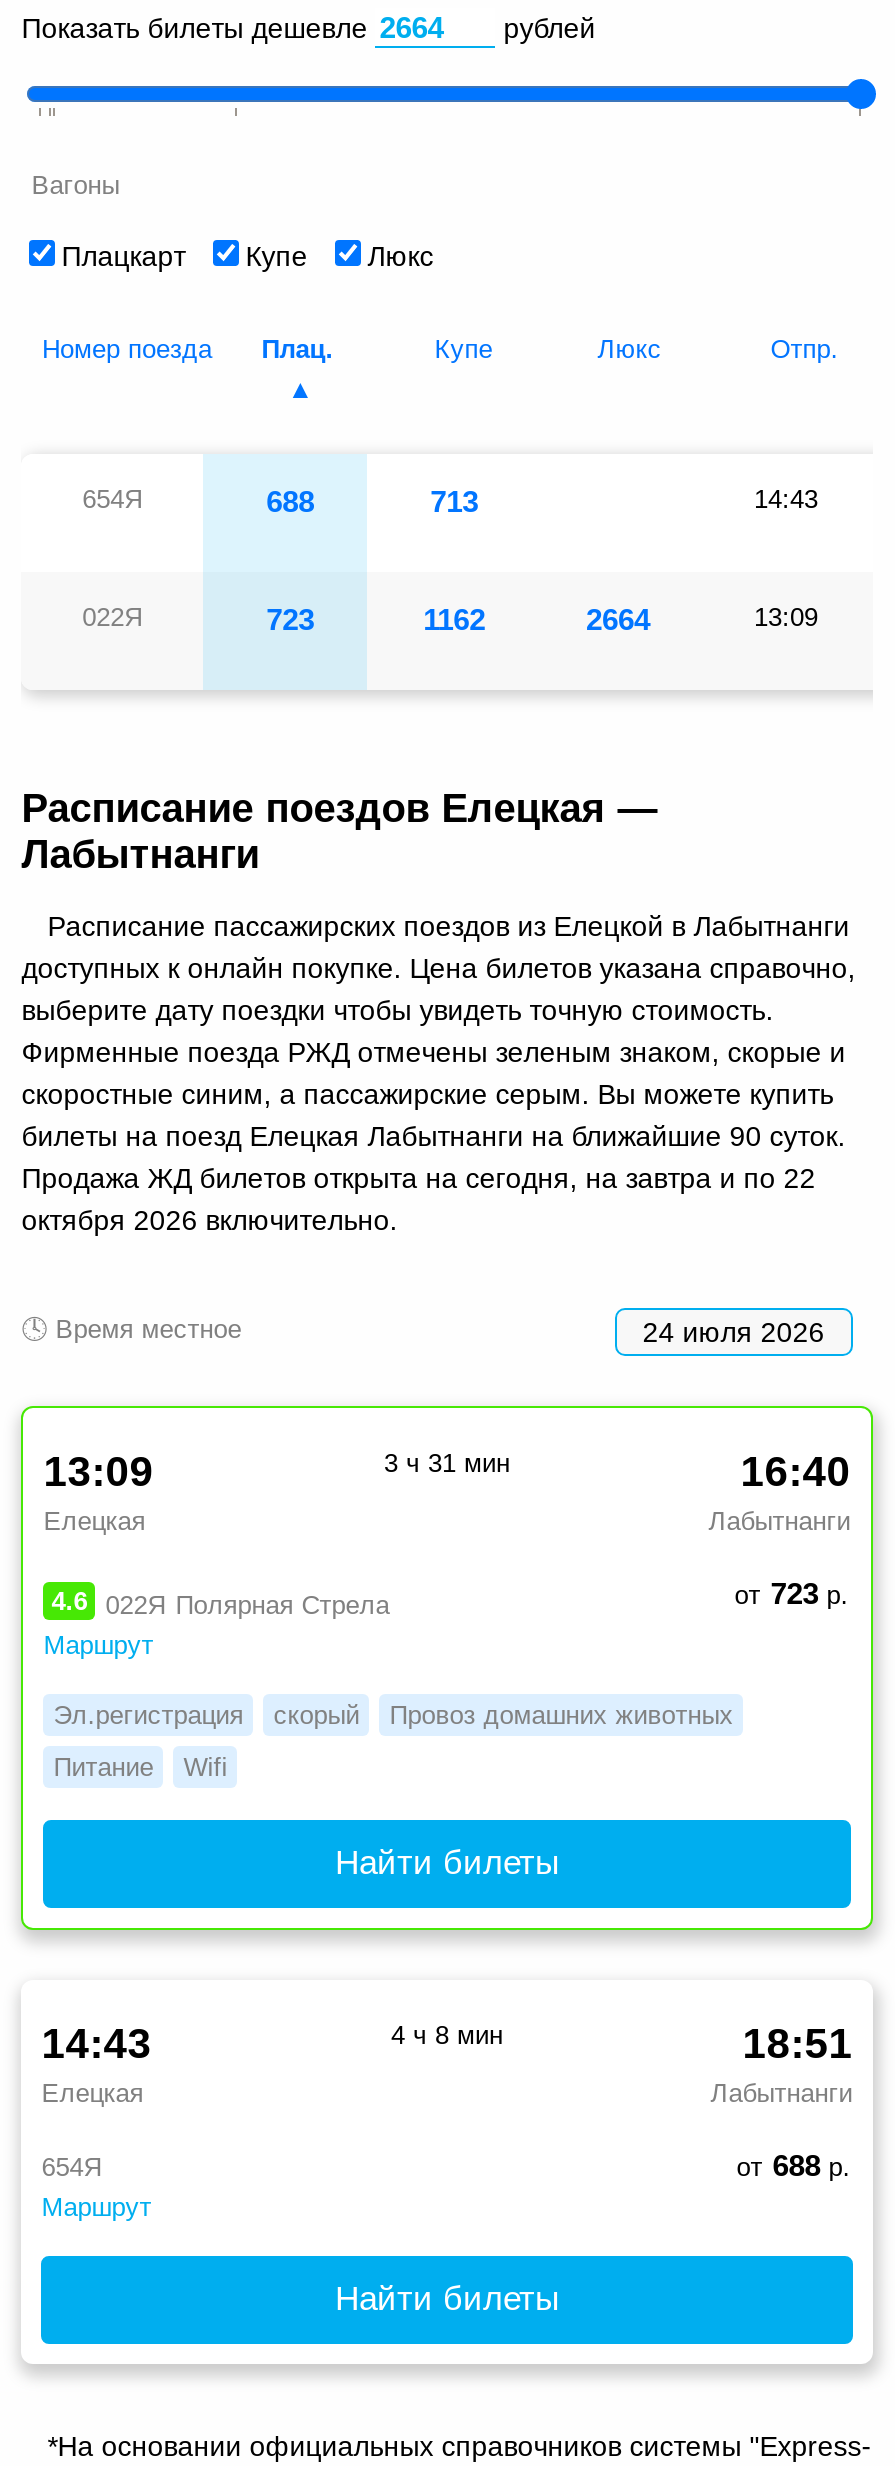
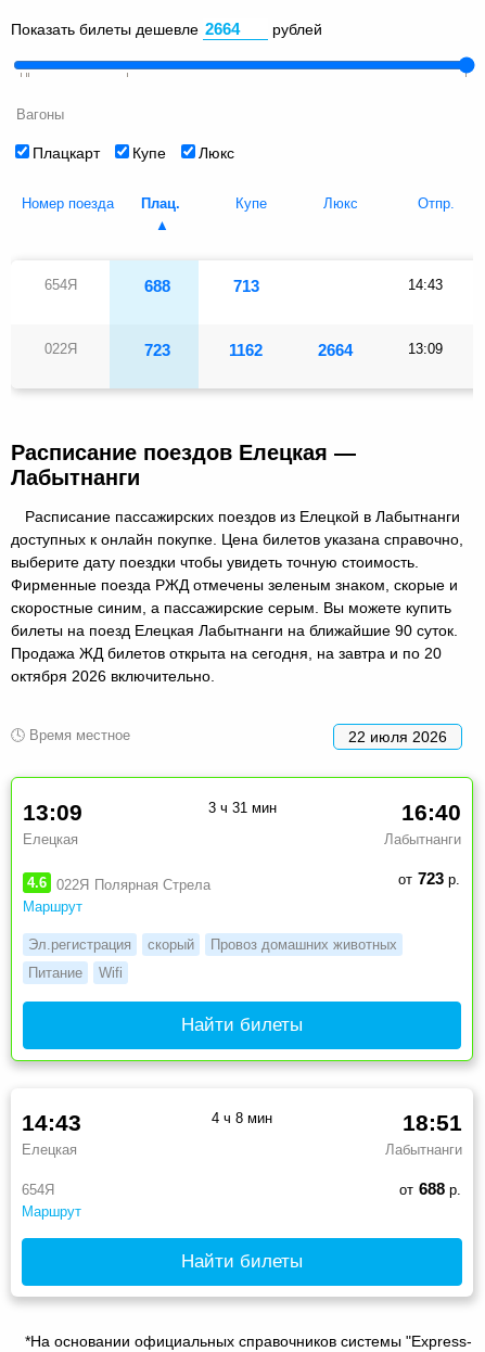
[21,1161,815,1193] Продажа ЖД билетов открыта на сегодня, на завтра и по 22 -> [11,644,442,661] Продажа ЖД билетов открыта на сегодня, на завтра и по 20
[643,1315,825,1347] 24 июля 2026 -> [348,728,447,745] 22 июля 2026

